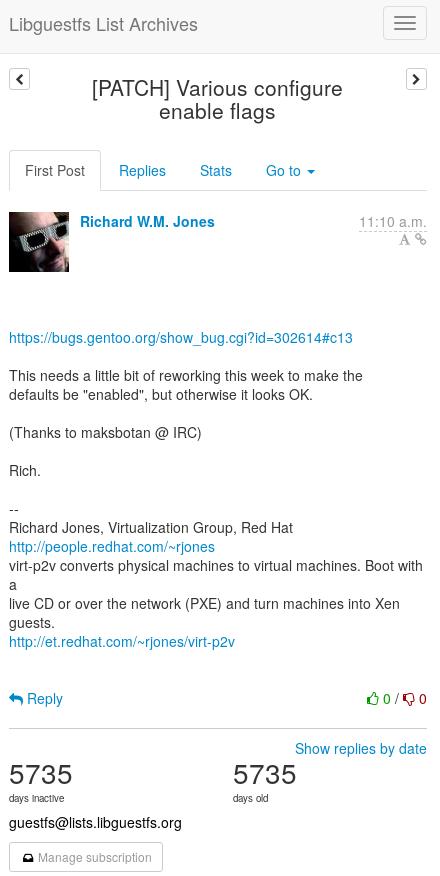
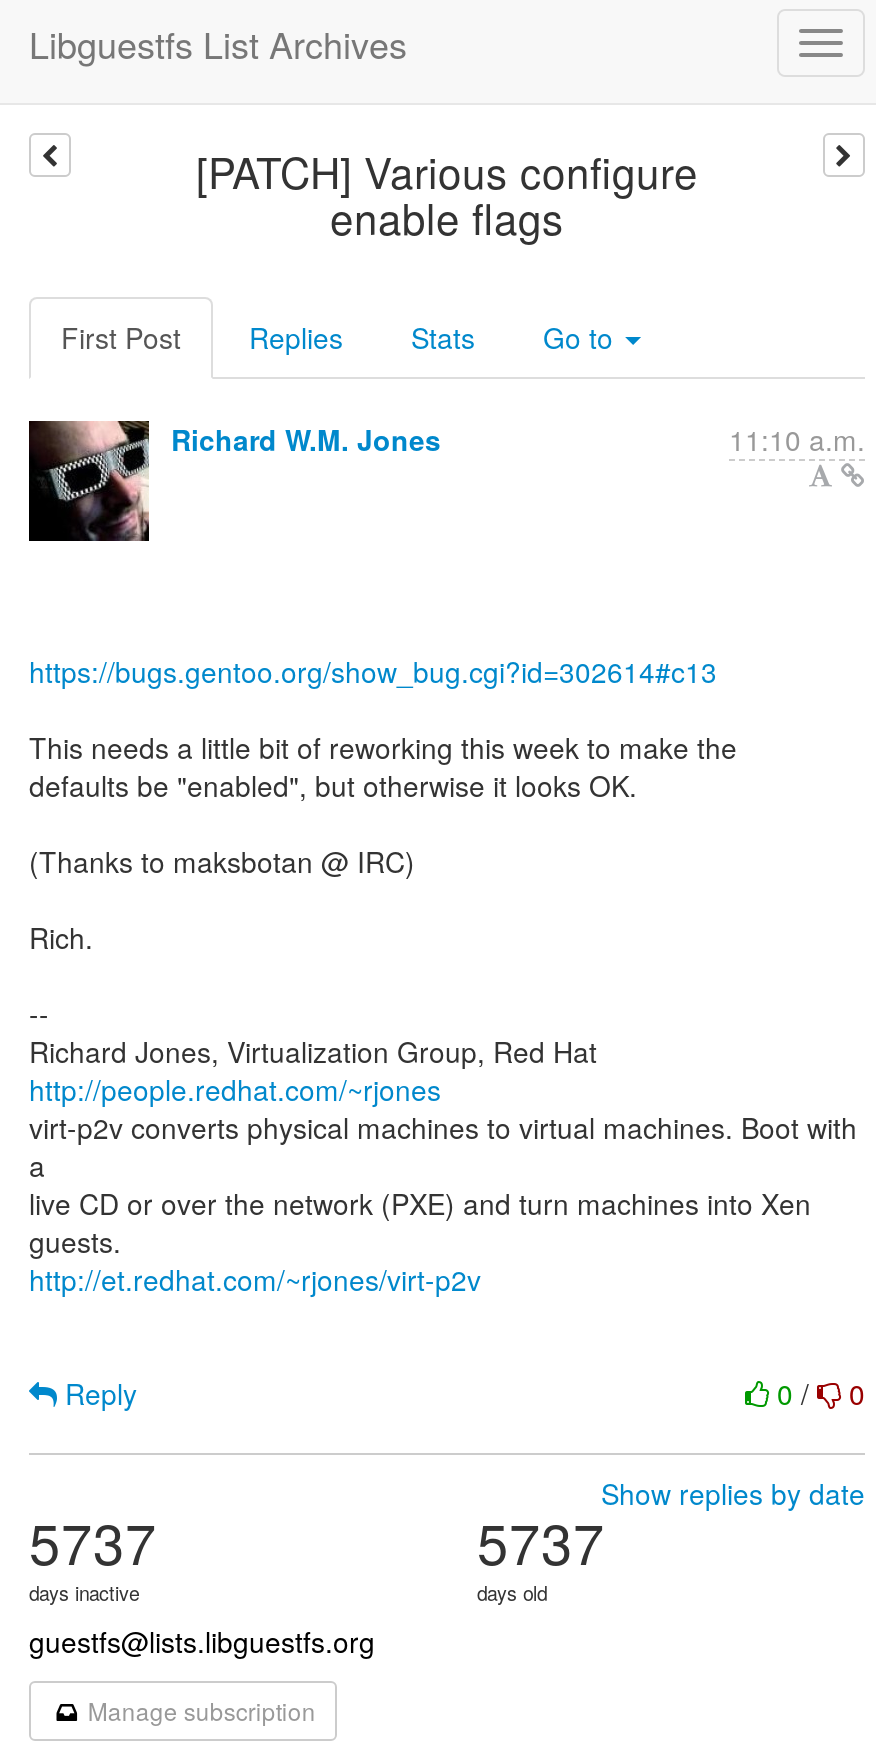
[9,752,73,792] 5735 -> [29,1501,157,1581] 5737
[233,752,297,792] 5735 -> [477,1501,605,1581] 5737

